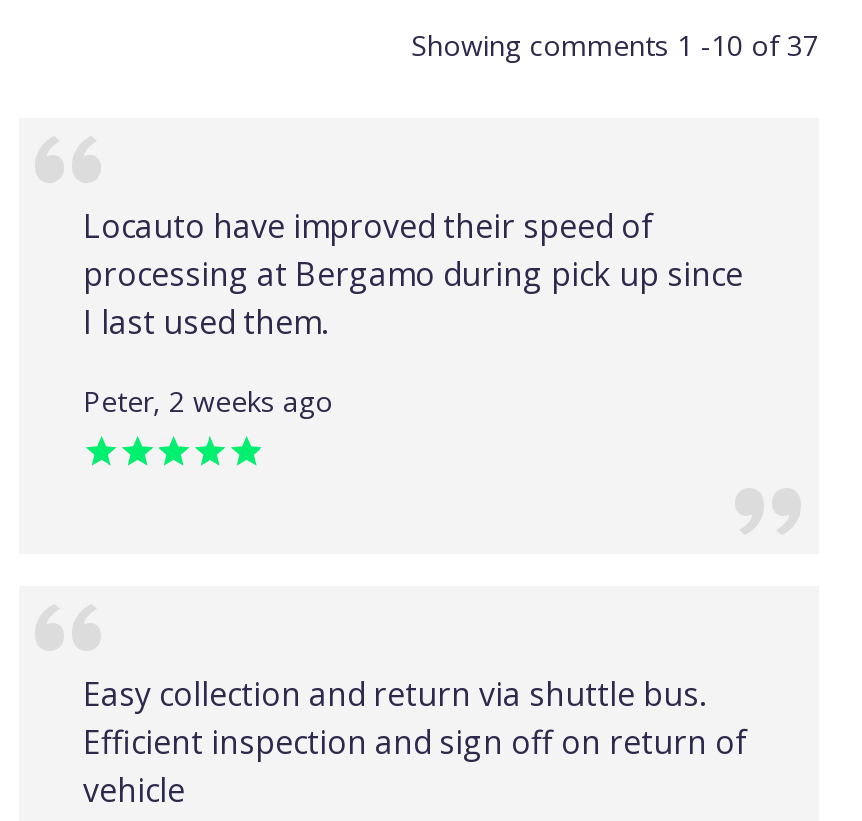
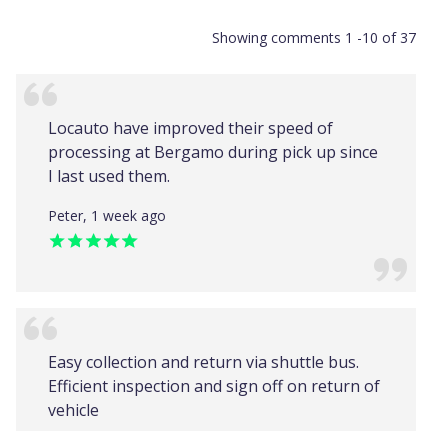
[83,382,333,420] Peter, 2 weeks ago -> [48,206,166,225] Peter, 1 week ago

